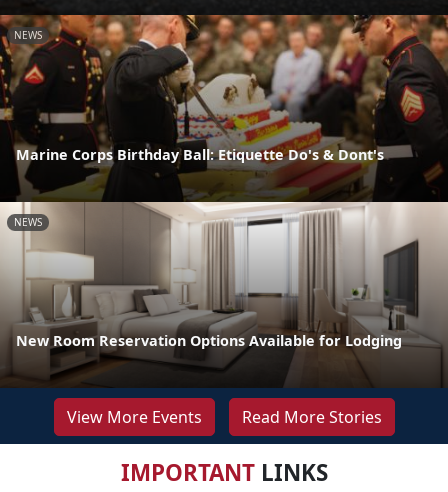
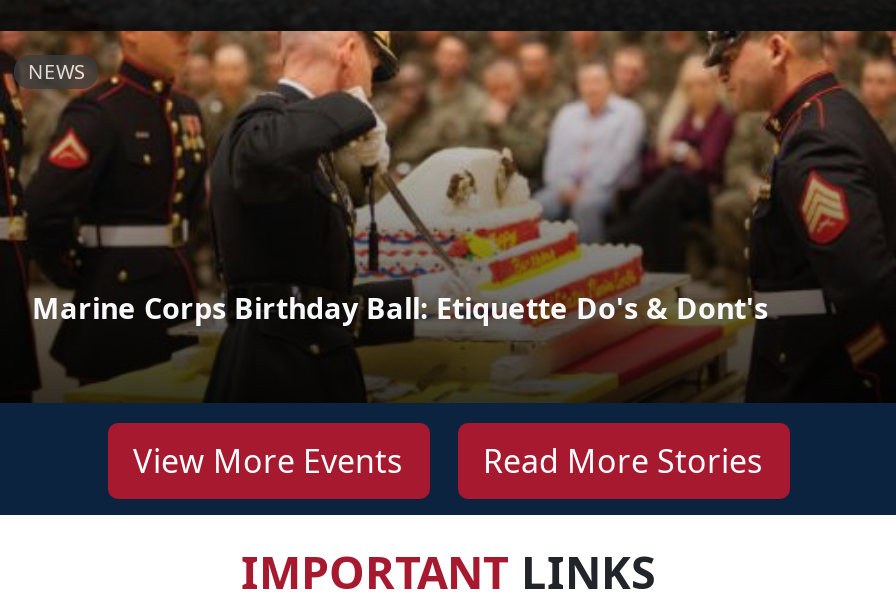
[3,201,445,387] [image] | NEWS -> none
[16,331,402,350] New Room Reservation Options Available for Lodging -> none

